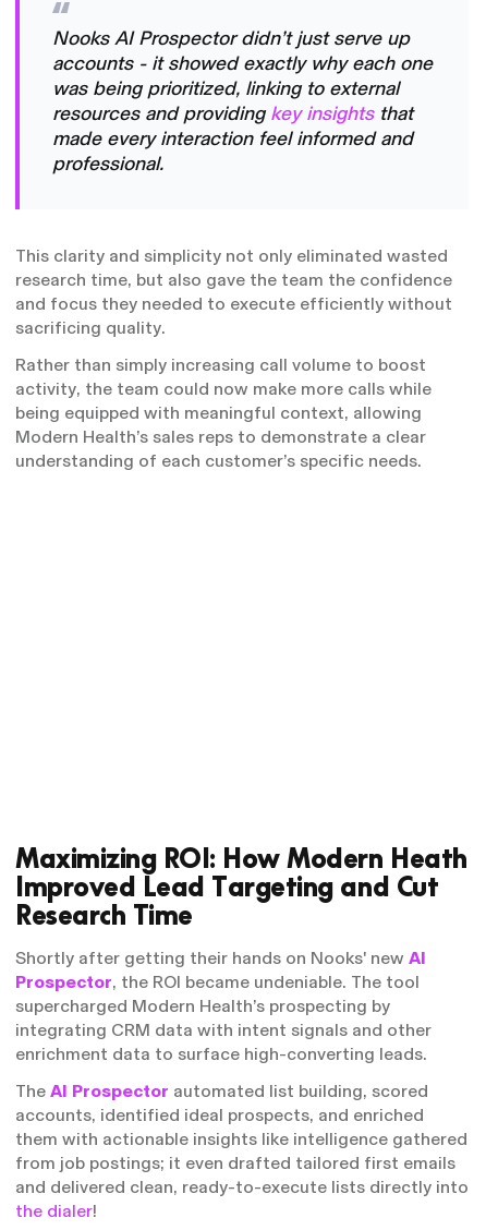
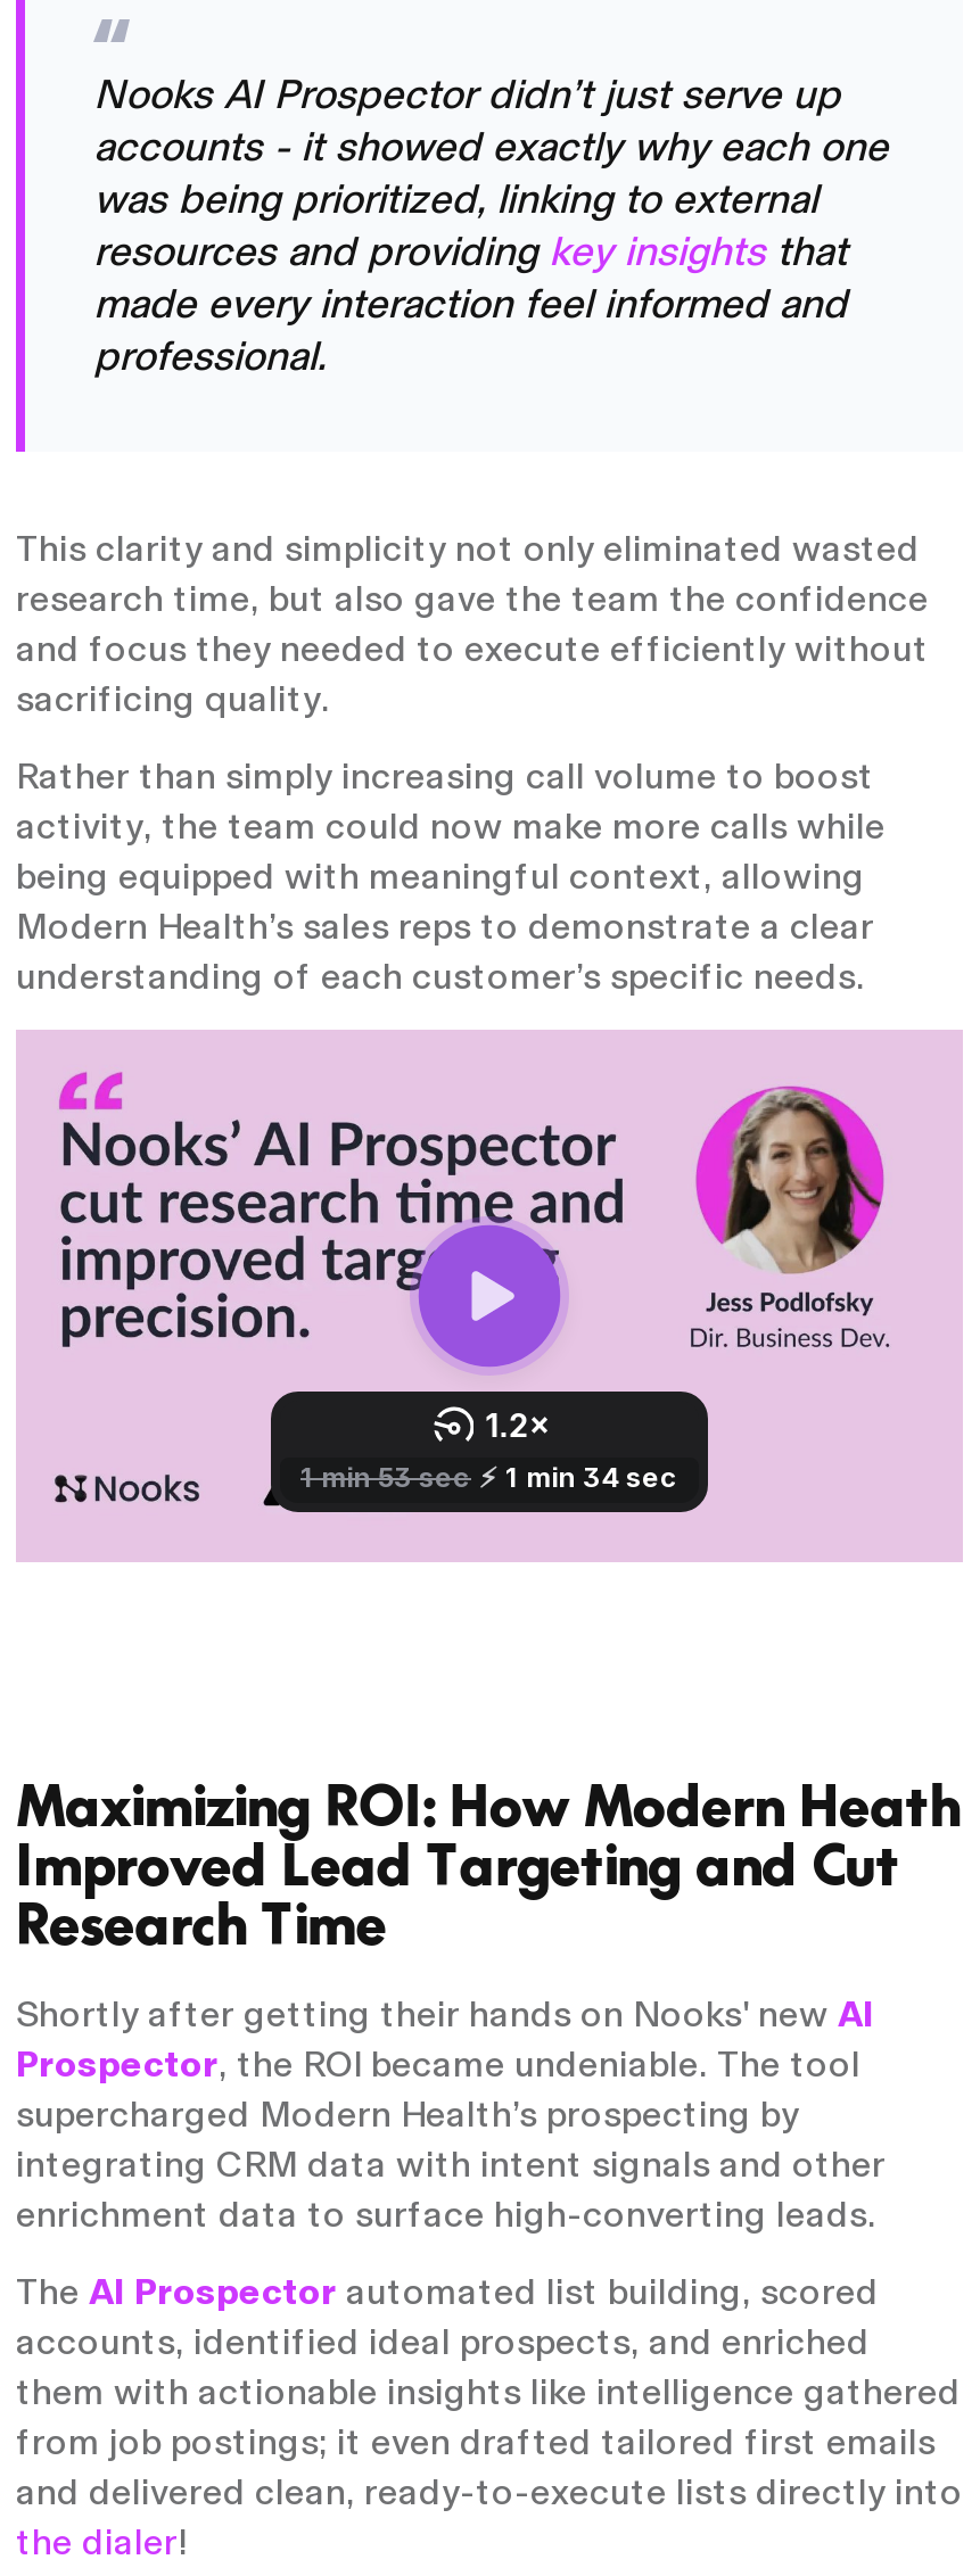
none -> [16,1030,963,1562] [image]

